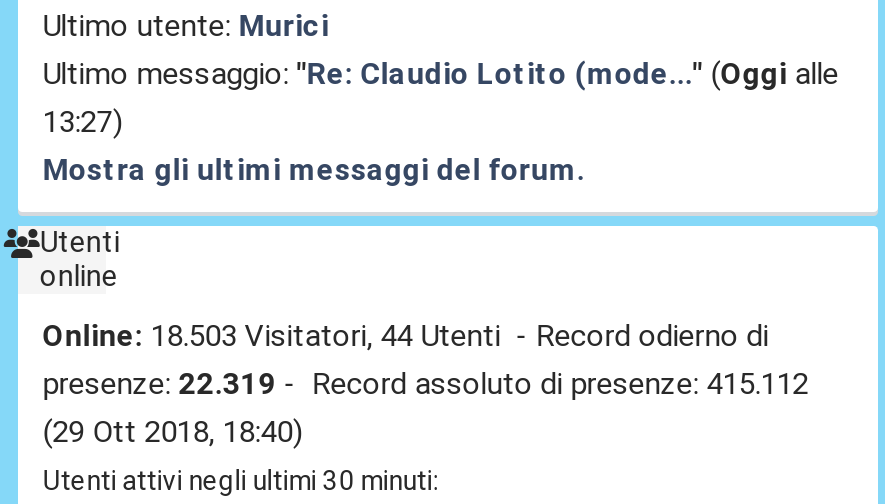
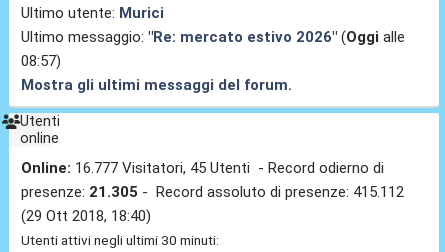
[42,56,838,92] Ultimo messaggio: "Re: Claudio Lotito (mode..." (Oggi alle -> [21,28,405,46] Ultimo messaggio: "Re: mercato estivo 2026" (Oggi alle
[42,104,122,140] 13:27) -> [21,52,61,70] 08:57)
[42,317,768,353] Online: 18.503 Visitatori, 44 Utenti - Record odierno di -> [21,159,384,177] Online: 16.777 Visitatori, 45 Utenti - Record odierno di
[42,365,808,401] presenze: 22.319 - Record assoluto di presenze: 415.112 -> [21,183,404,201] presenze: 21.305 - Record assoluto di presenze: 415.112

